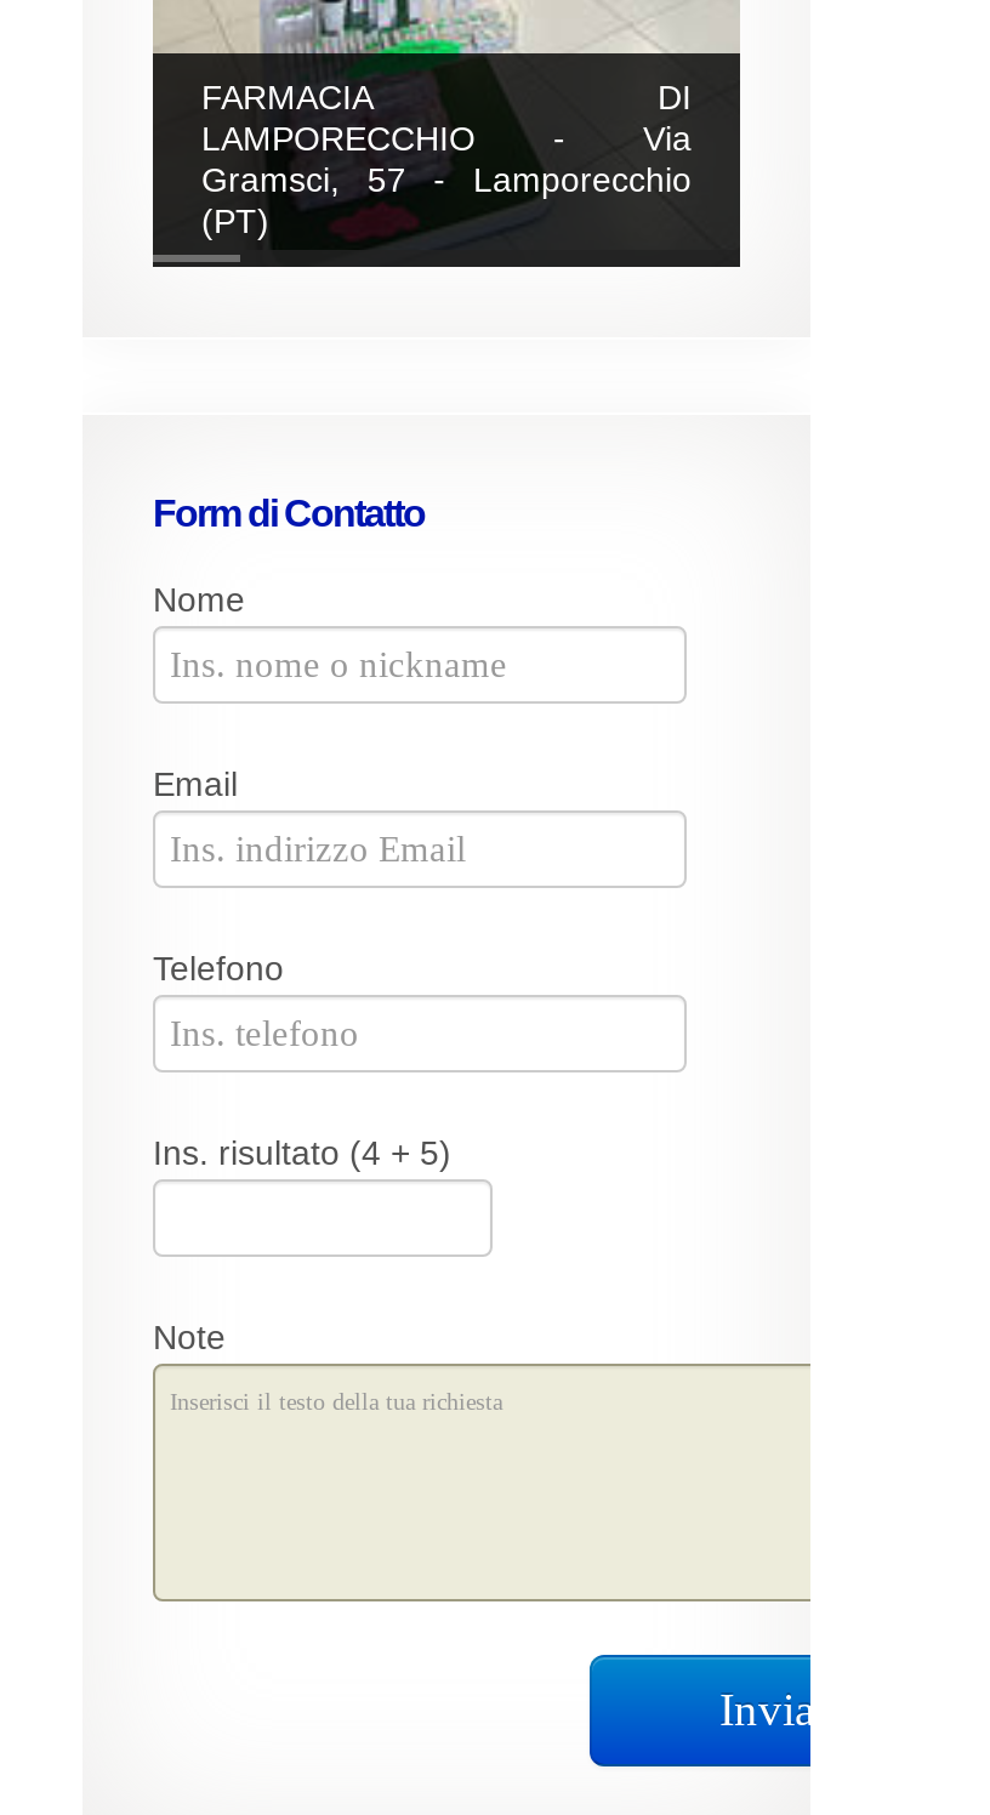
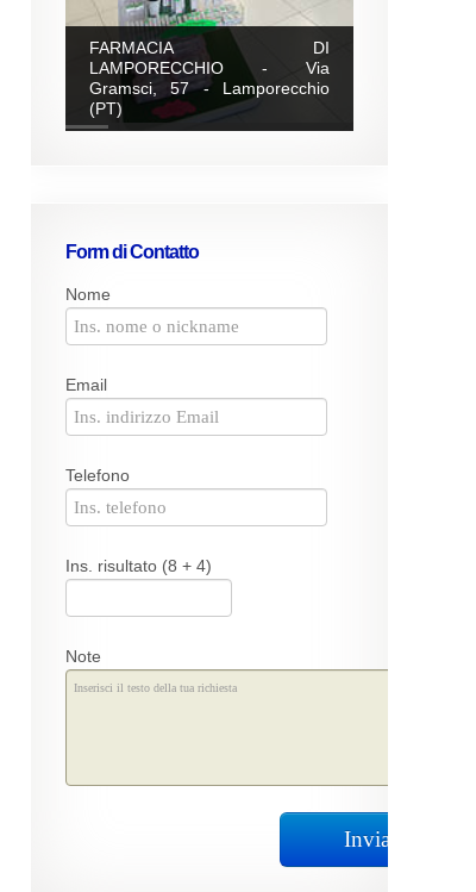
[153,1133,451,1172] Ins. risultato (4 + 5) -> [65,556,212,575] Ins. risultato (8 + 4)

